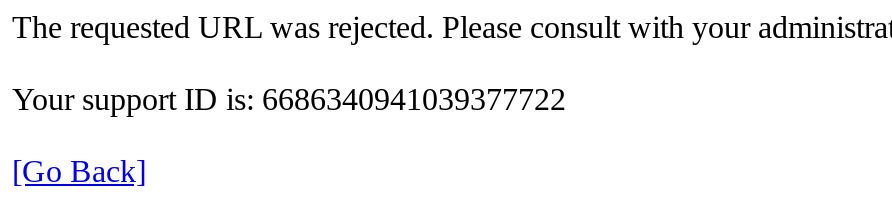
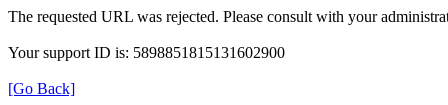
[12,82,566,116] Your support ID is: 6686340941039377722 -> [8,44,285,61] Your support ID is: 5898851815131602900

